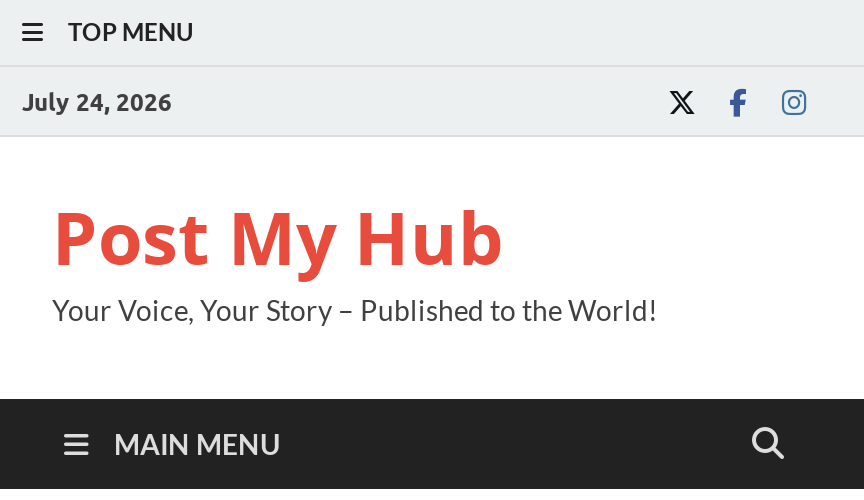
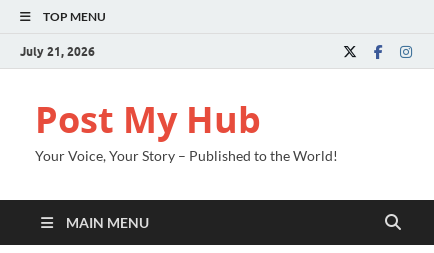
[22,86,172,116] July 24, 2026 -> [20,43,95,58] July 21, 2026

